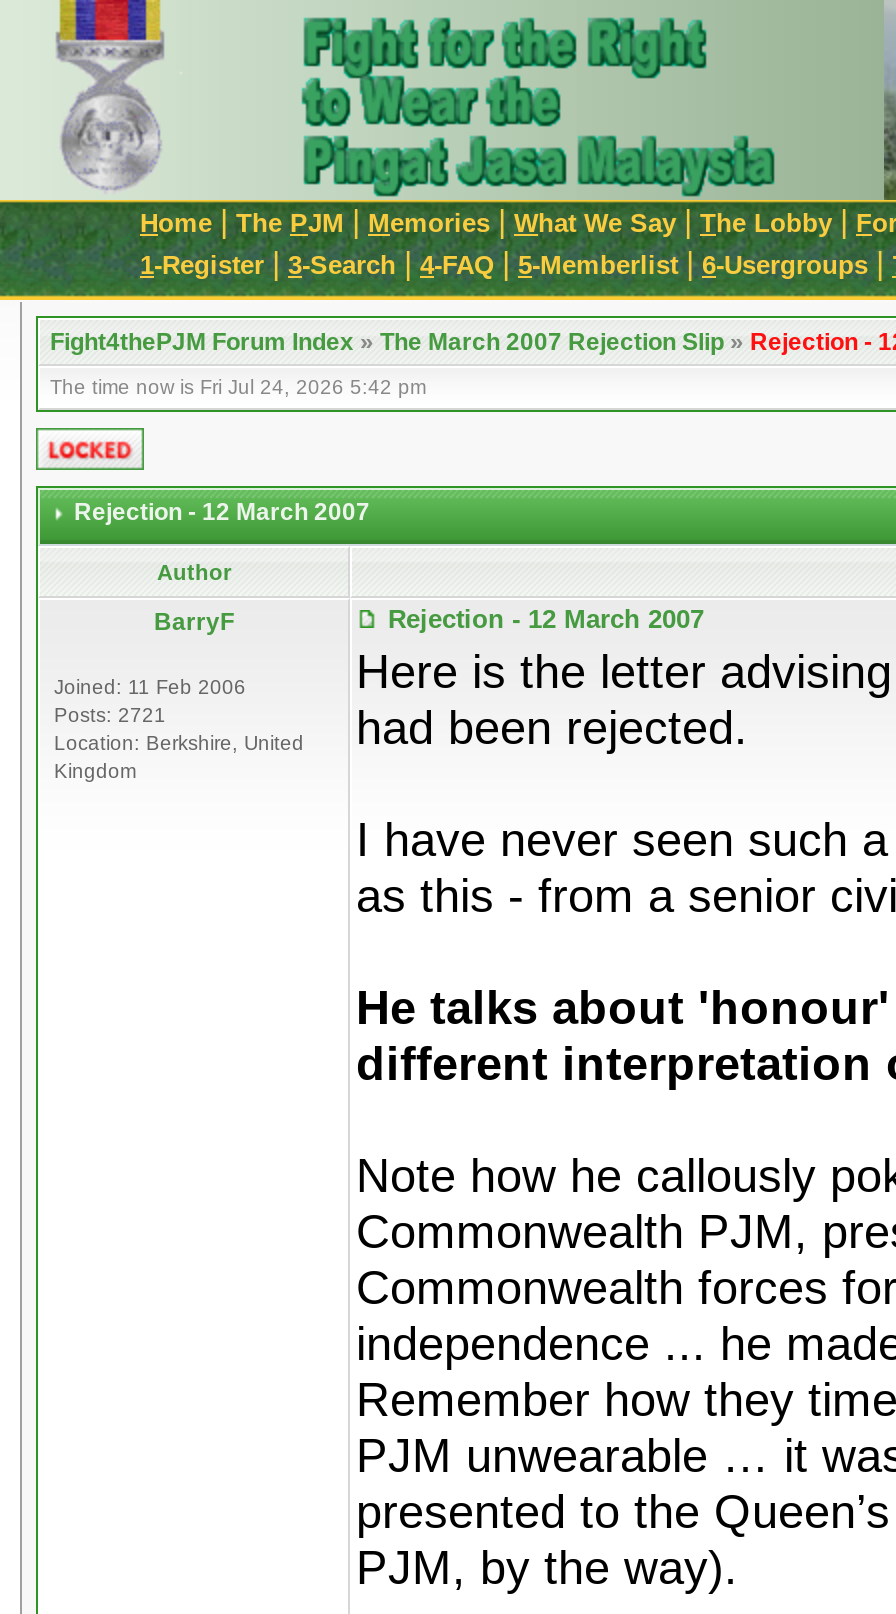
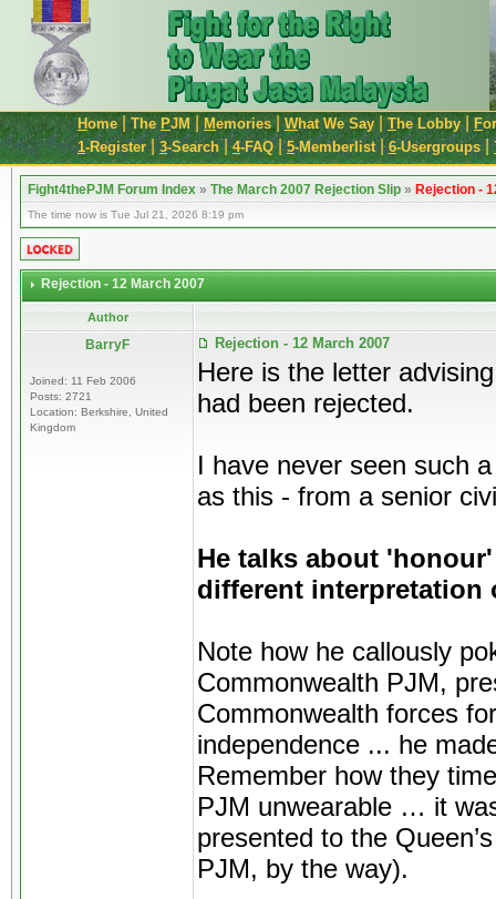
[50,376,426,398] The time now is Fri Jul 24, 2026 5:42 pm -> [28,208,244,221] The time now is Tue Jul 21, 2026 8:19 pm

